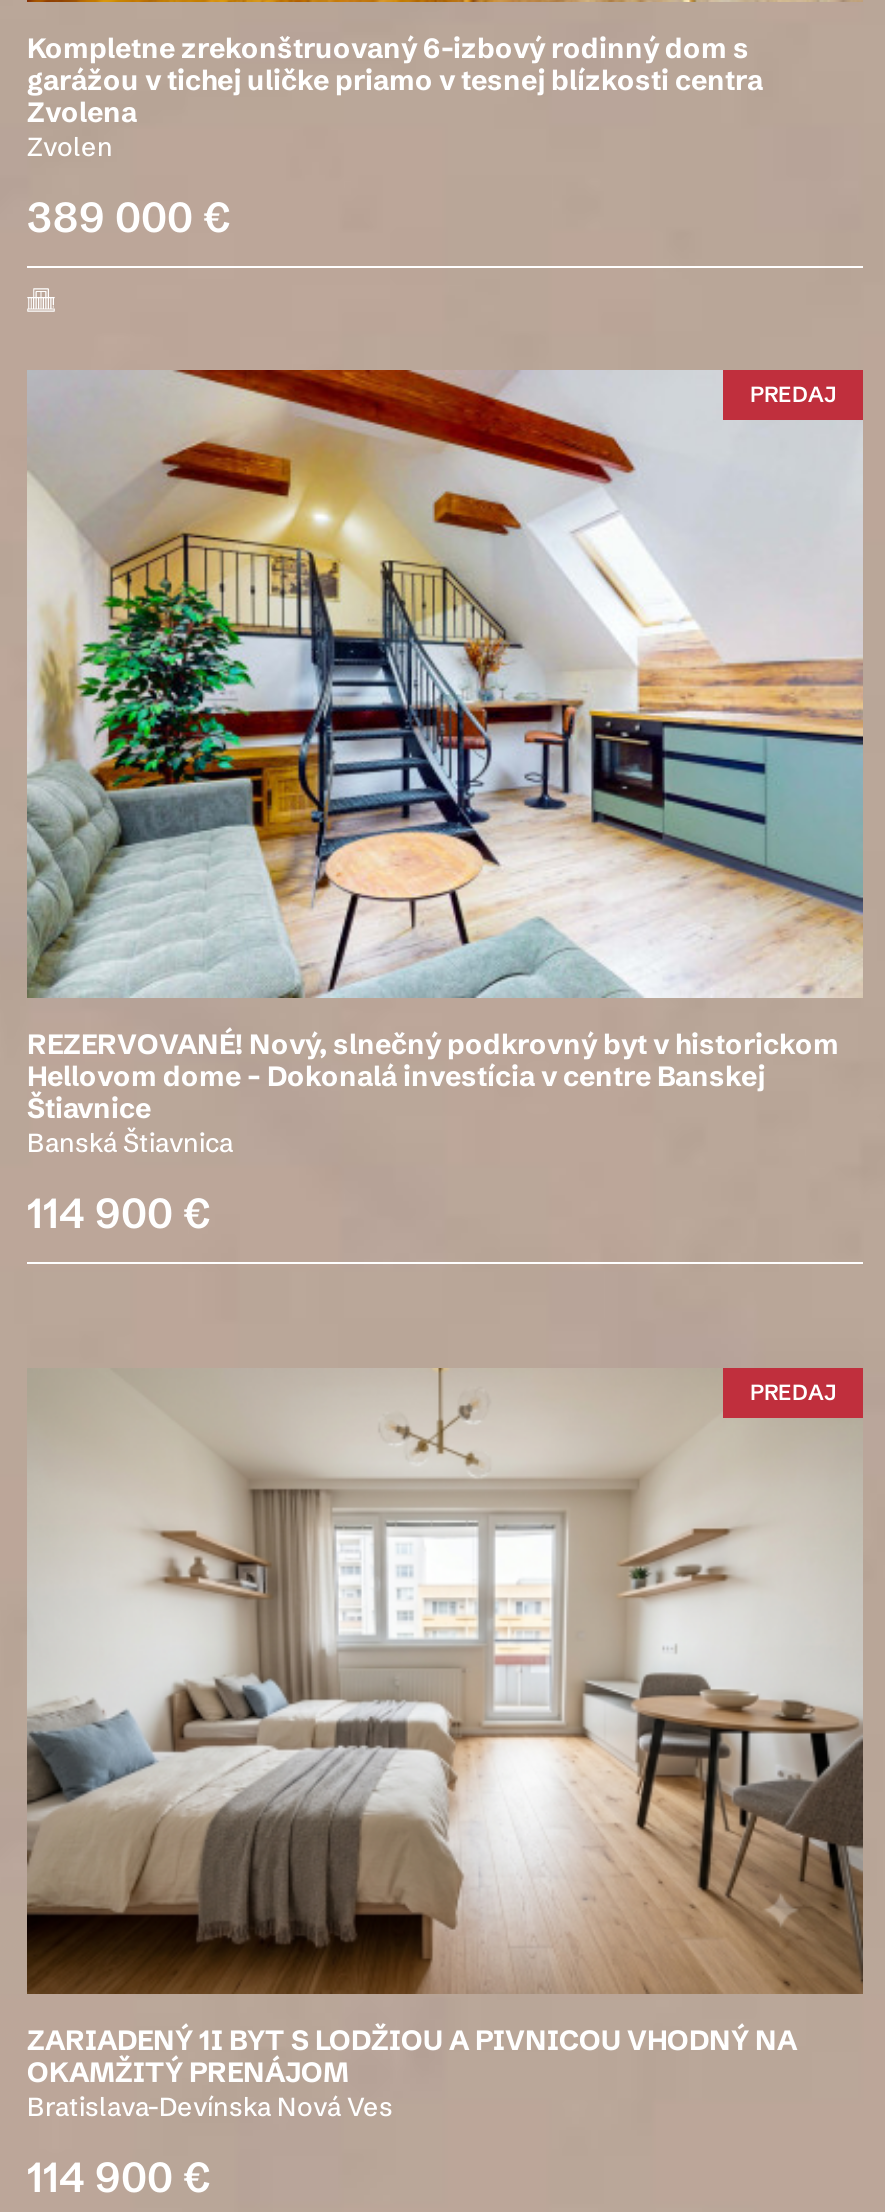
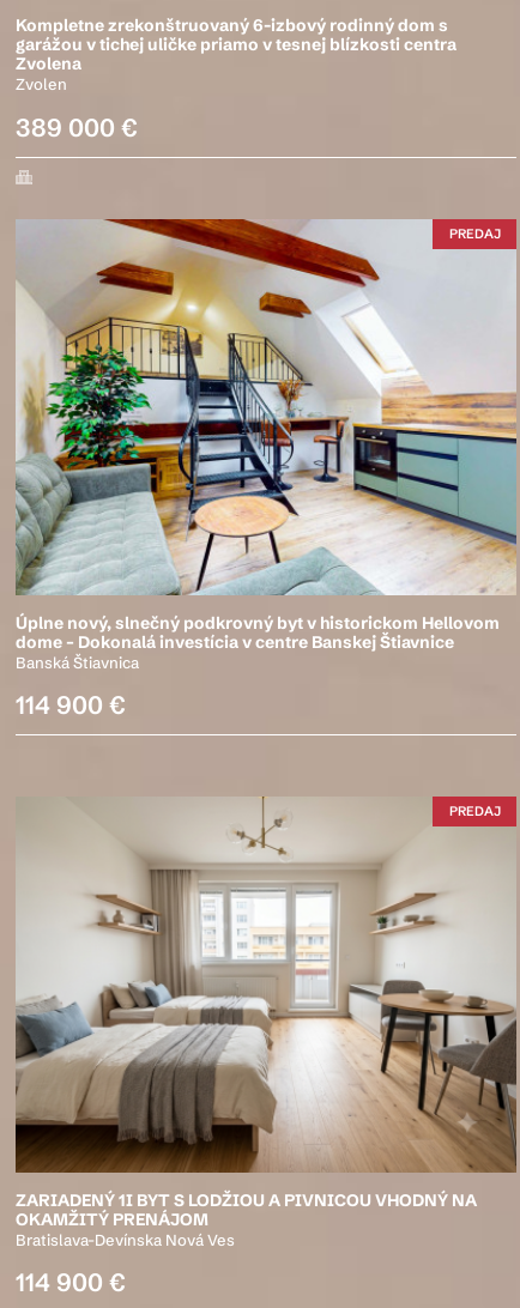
[27,1025,839,1125] REZERVOVANÉ! Nový, slnečný podkrovný byt v historickom | Hellovom dome – Dokonalá investícia v centre Banskej | Štiavnice -> [16,611,500,652] Úplne nový, slnečný podkrovný byt v historickom Hellovom | dome – Dokonalá investícia v centre Banskej Štiavnice

